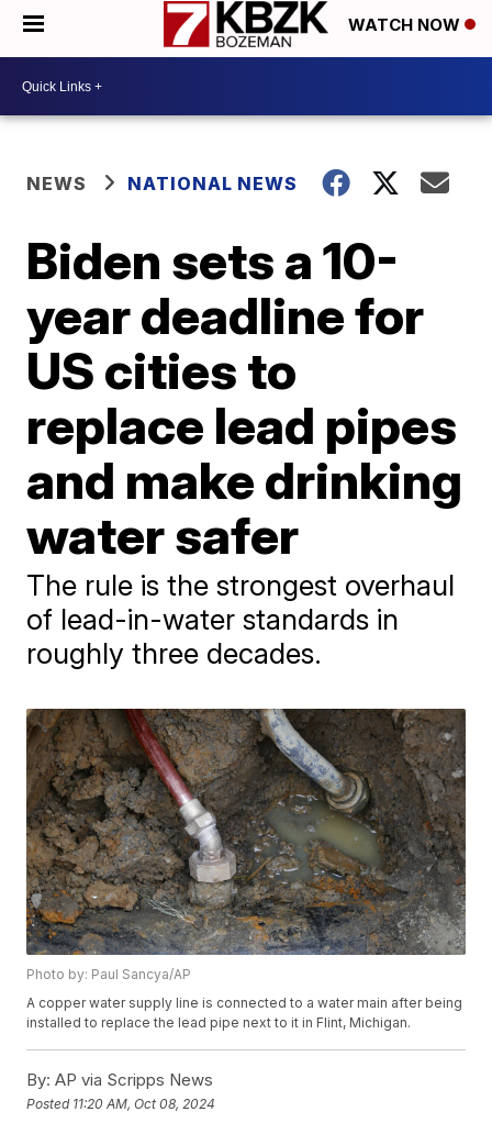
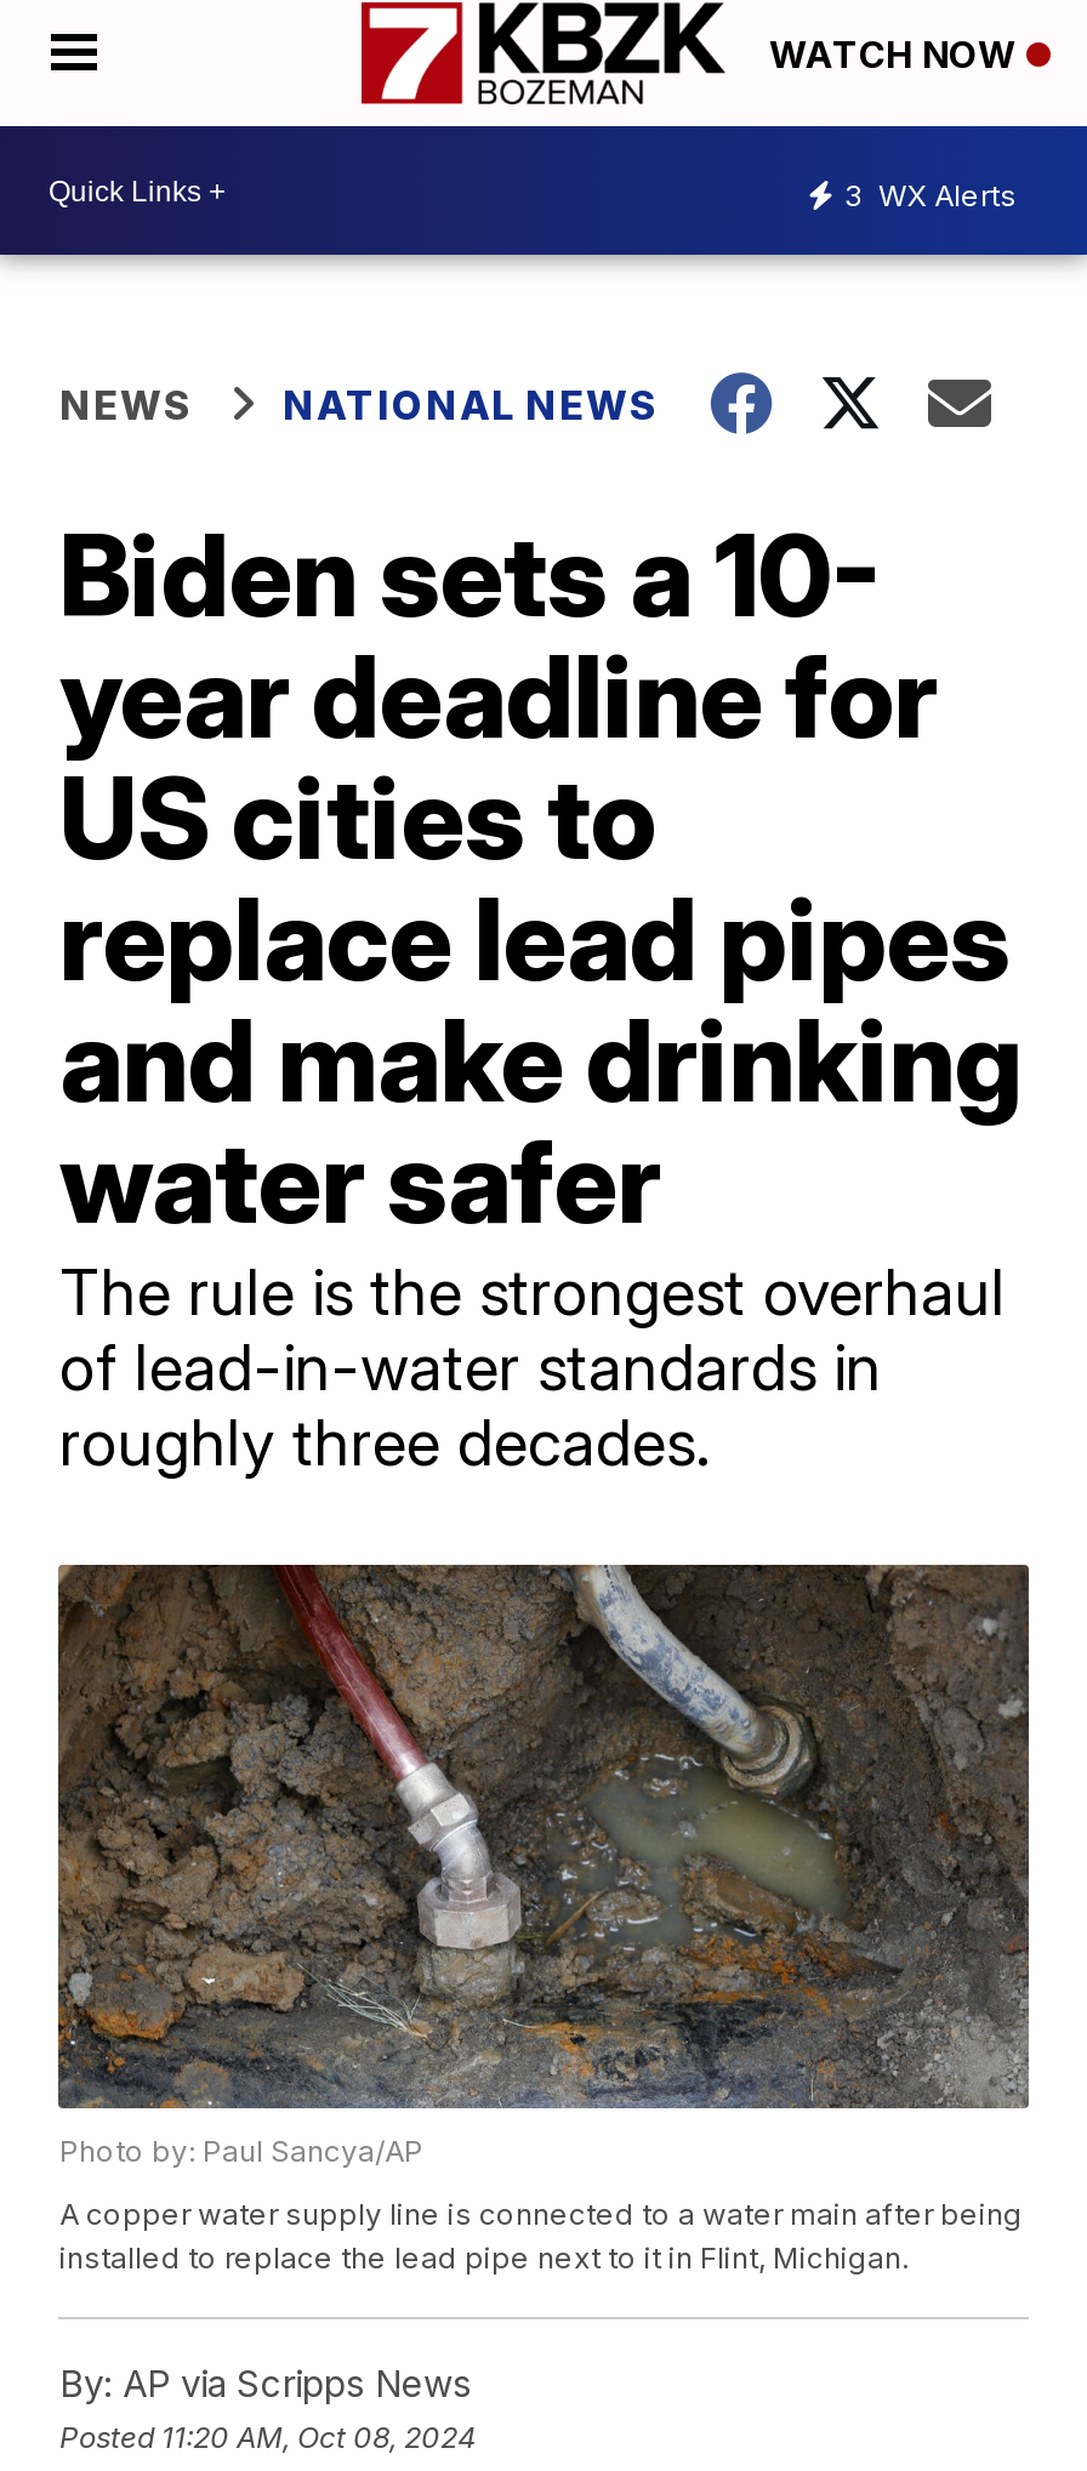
none -> [844,176,1017,212] 3 WX Alerts

